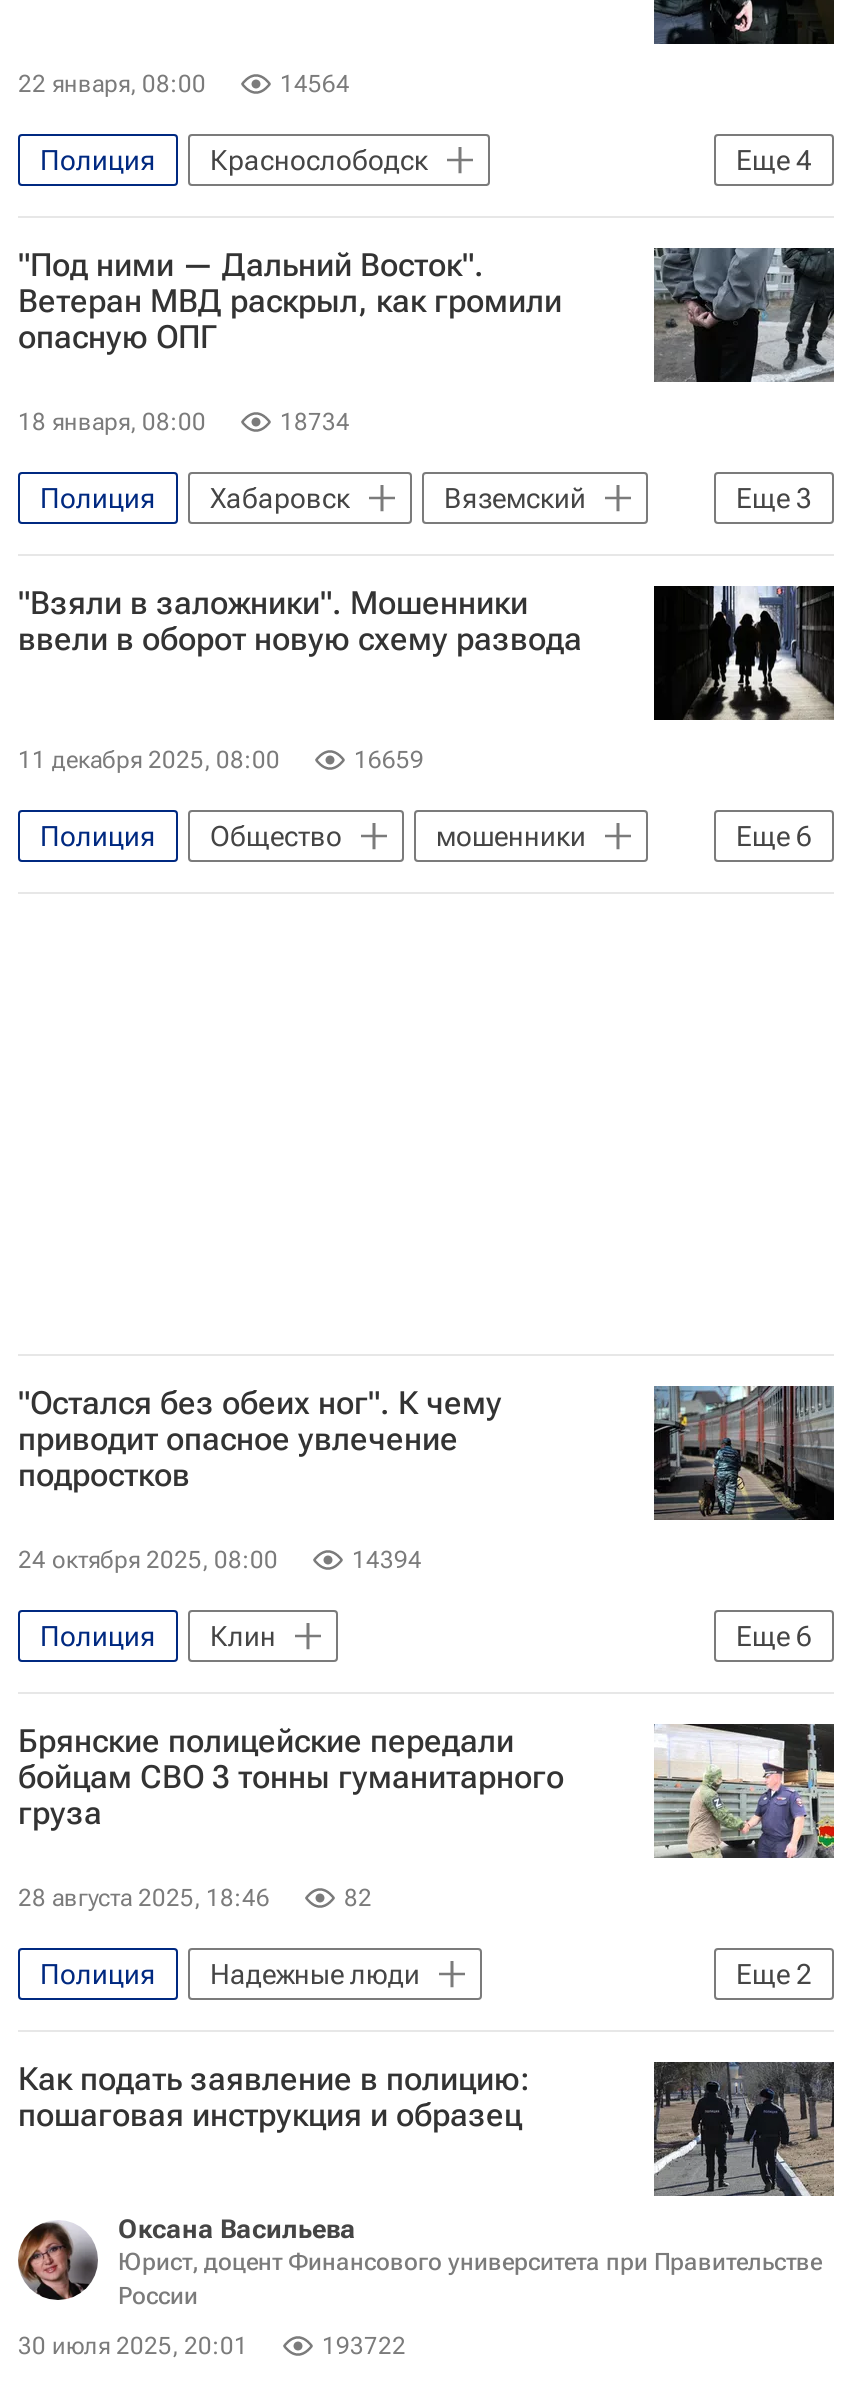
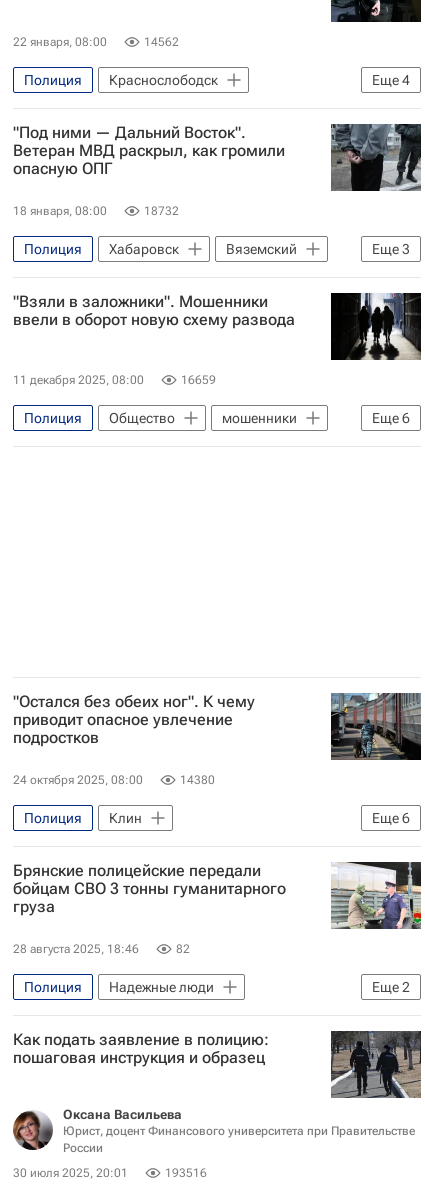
[280,69,350,97] 14564 -> [144,34,179,48] 14562
[280,407,350,435] 18734 -> [144,203,179,217] 18732
[352,1546,422,1574] 14394 -> [180,773,215,787] 14380
[322,2332,406,2360] 193722 -> [165,1166,207,1180] 193516

